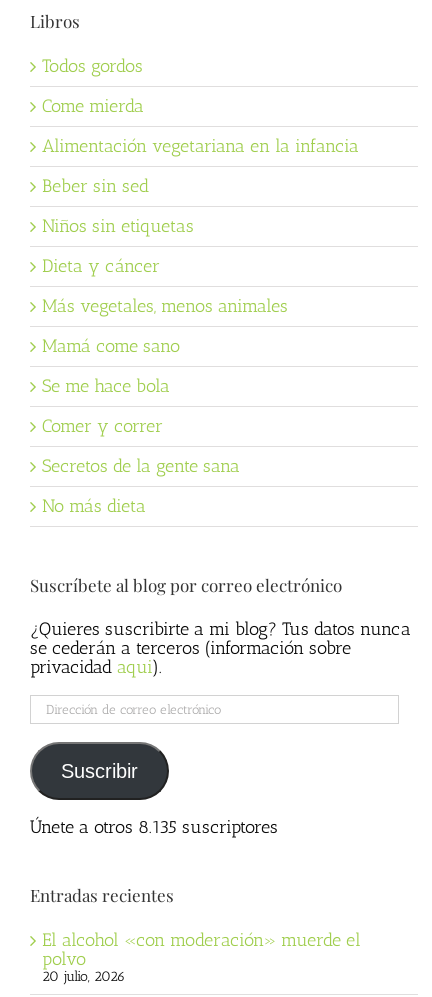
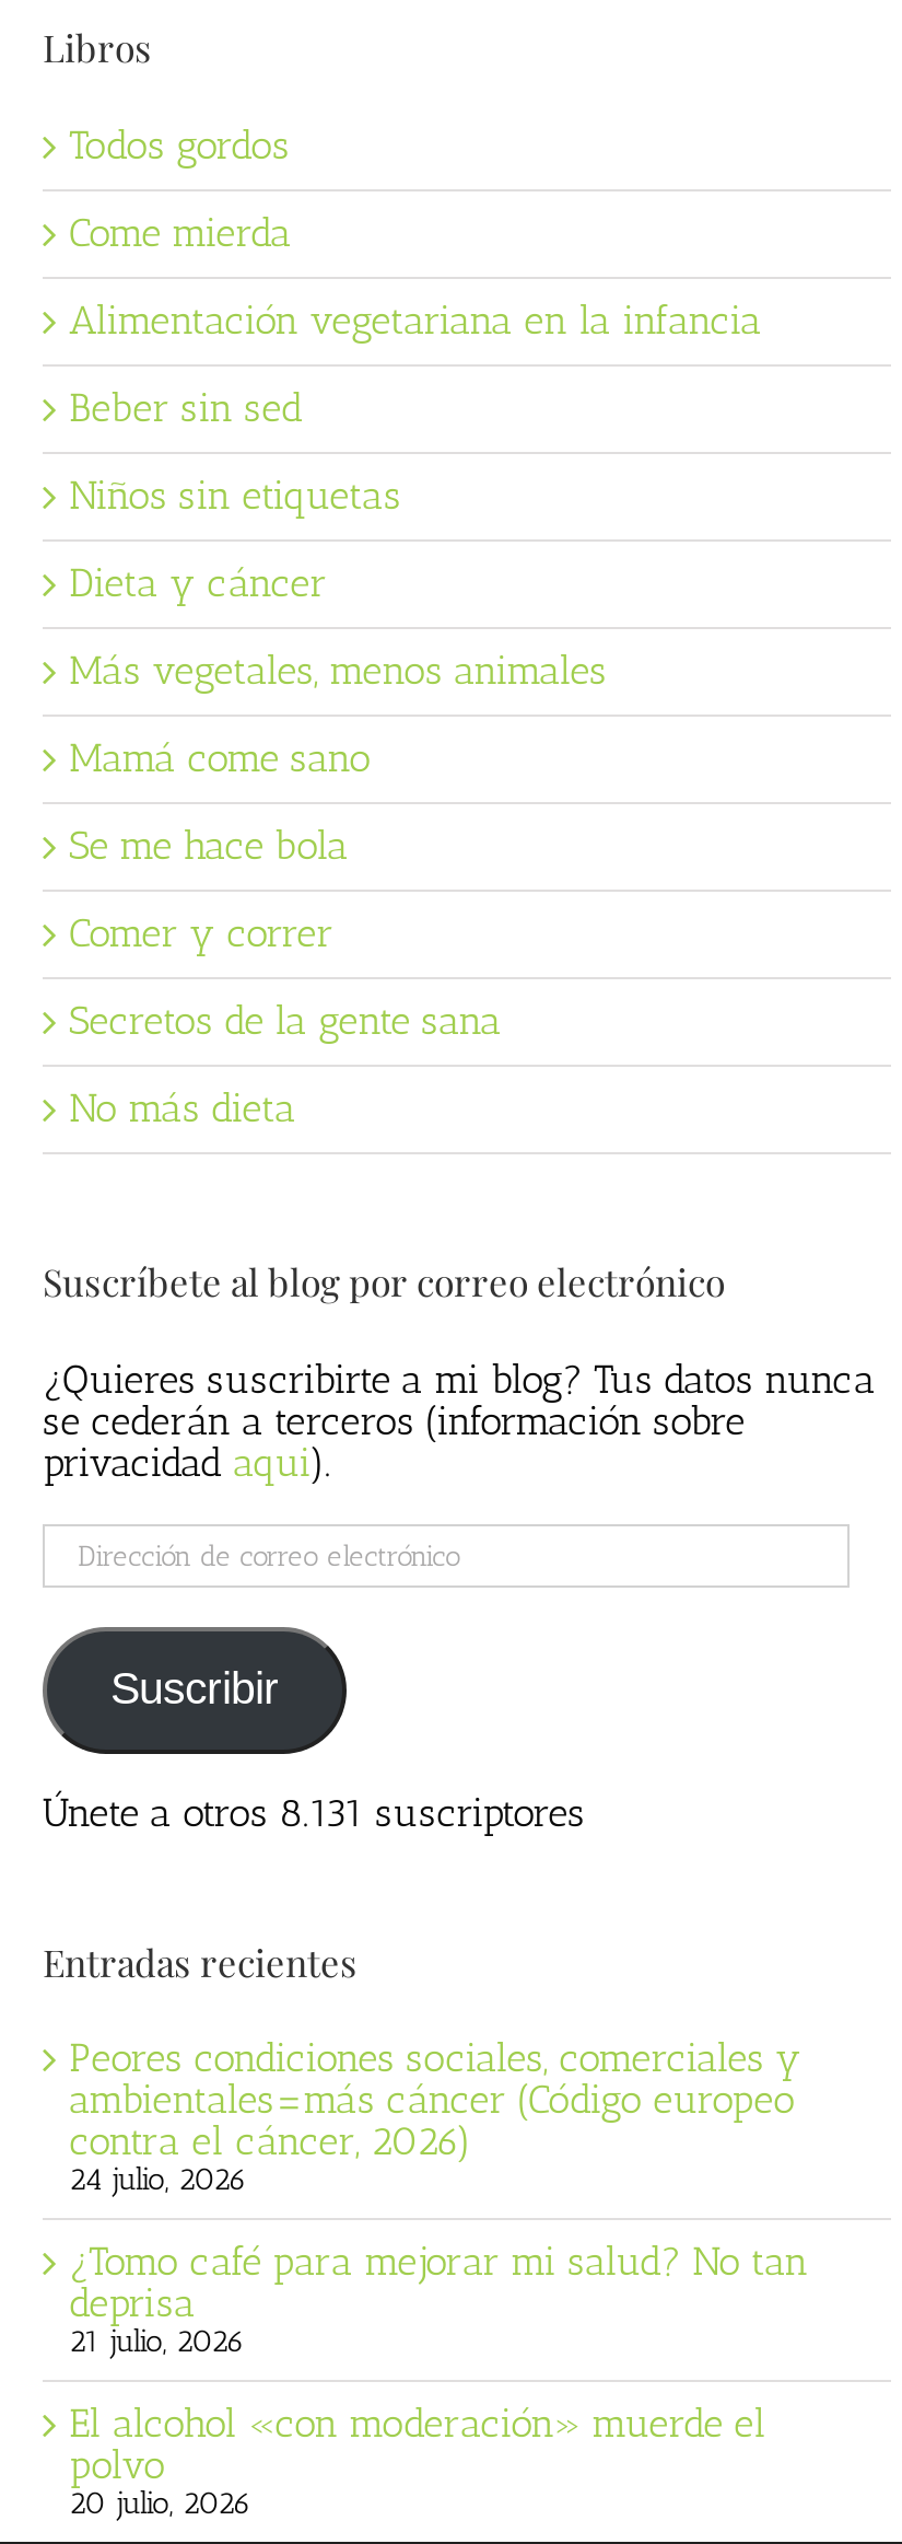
[30,816,278,838] Únete a otros 8.135 suscriptores -> [43,1788,585,1836] Únete a otros 8.131 suscriptores
none -> [69,2035,808,2361] Peores condiciones sociales, comerciales y | ambientales=más cáncer (Código europeo | contra el cáncer, 2026) | 24 julio, 2026 | ¿Tomo café para mejorar mi salud? No tan | deprisa | 21 julio, 2026

